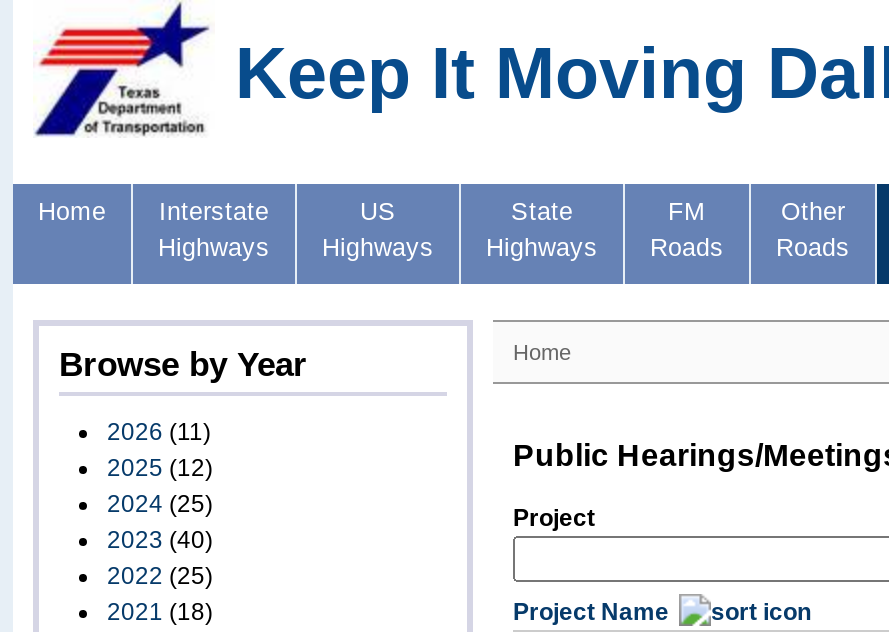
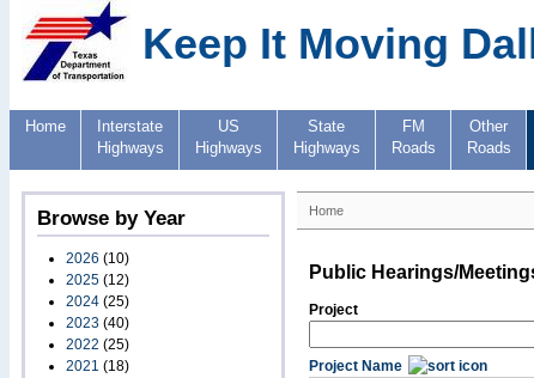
[107,417,211,445] 2026 (11) -> [66,250,129,266] 2026 (10)

